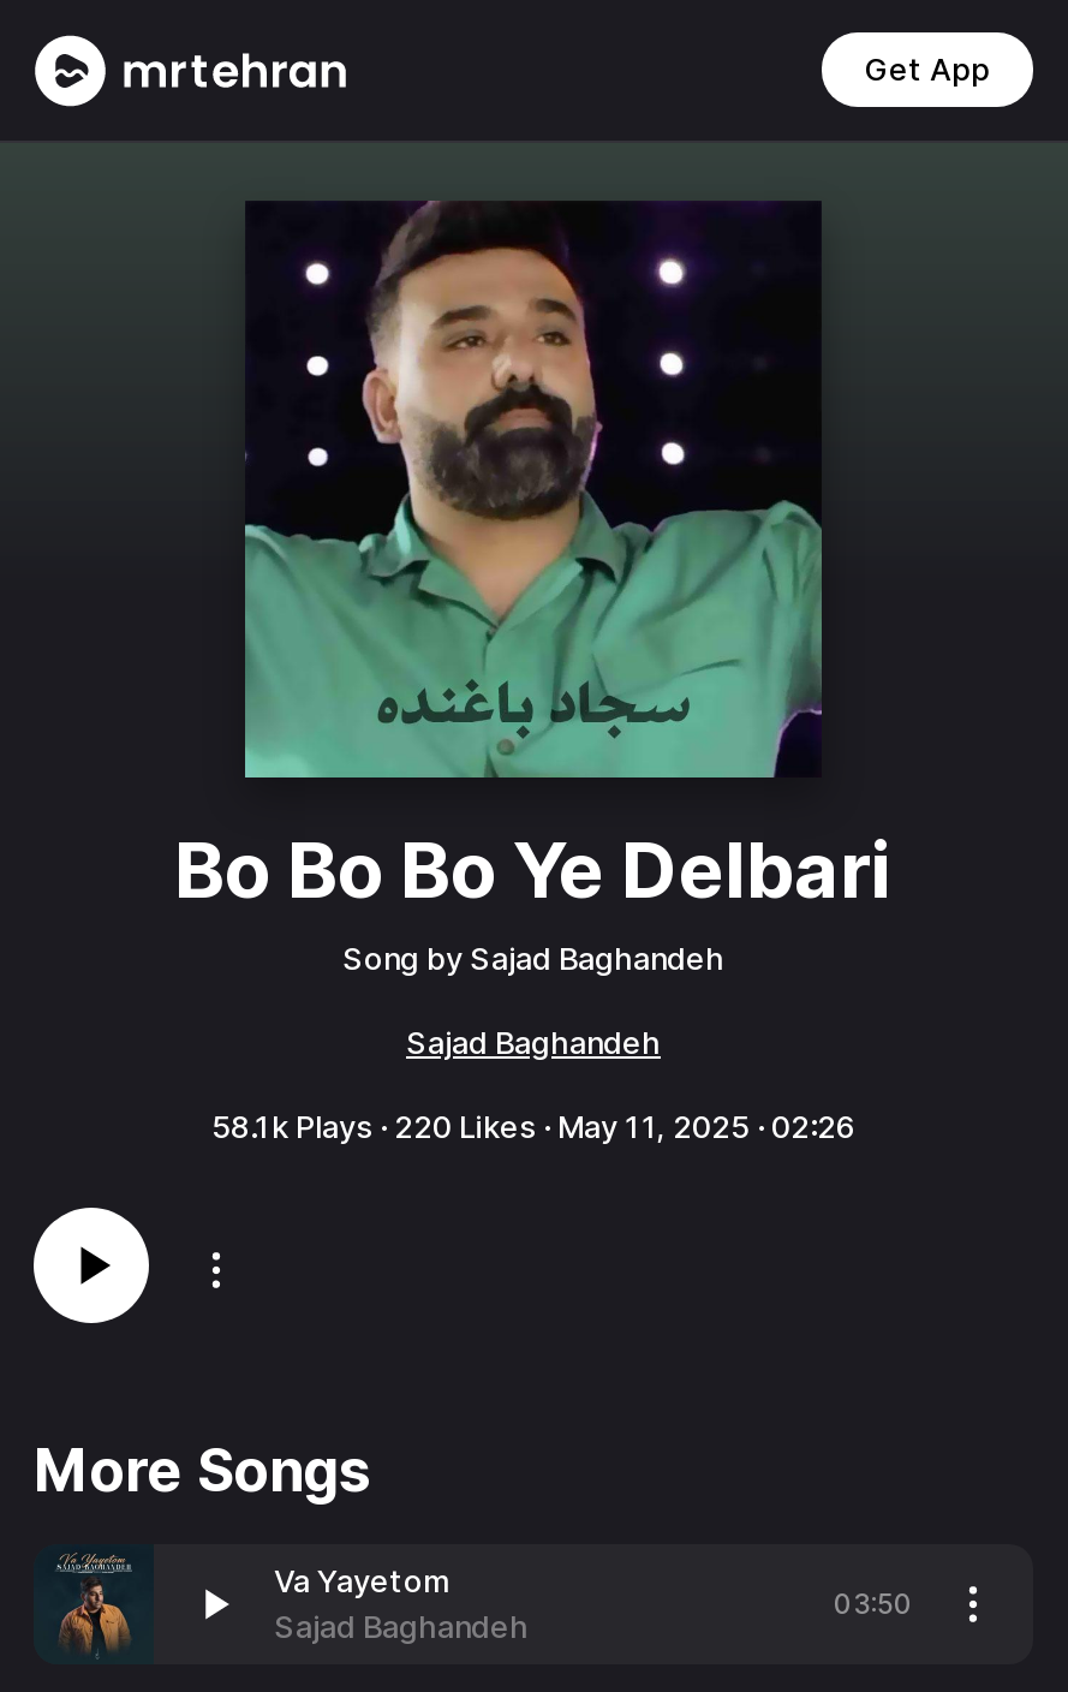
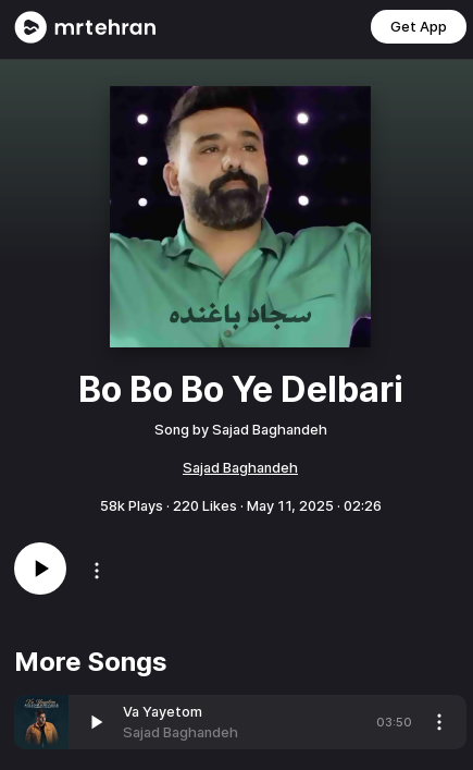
[211,1109,855,1145] 58.1k Plays · 220 Likes · May 11, 2025 · 02:26 -> [99,498,381,514] 58k Plays · 220 Likes · May 11, 2025 · 02:26

